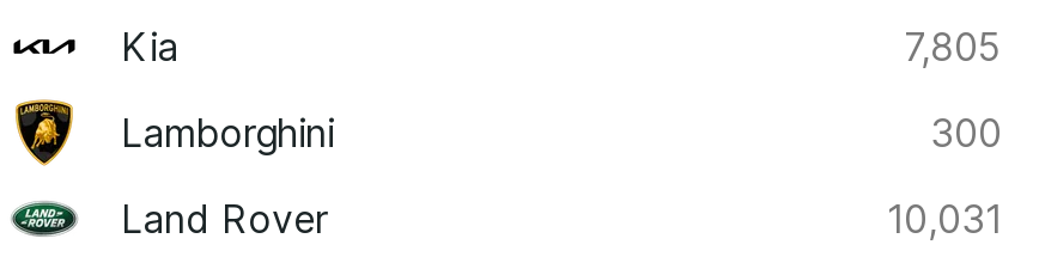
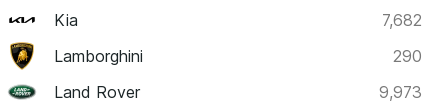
[904,23,1002,71] 7,805 -> [382,10,422,30] 7,682
[930,109,1002,157] 300 -> [393,46,422,66] 290
[887,195,1002,243] 10,031 -> [379,82,422,102] 9,973

